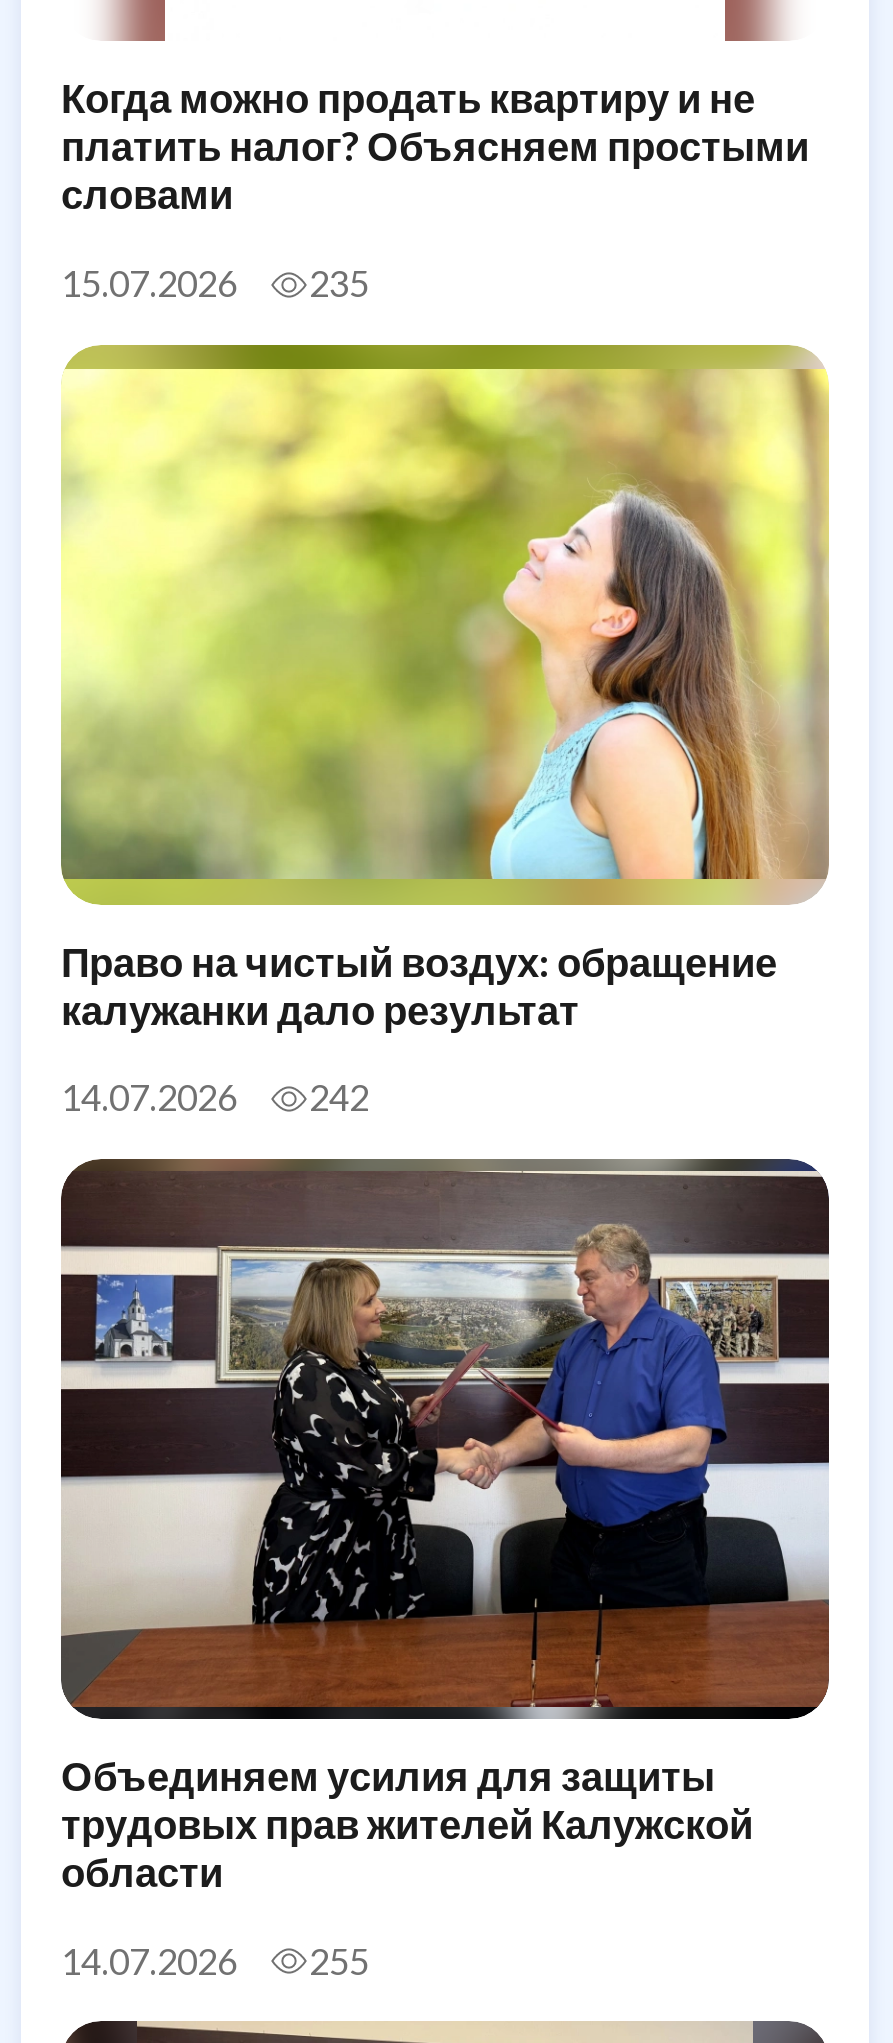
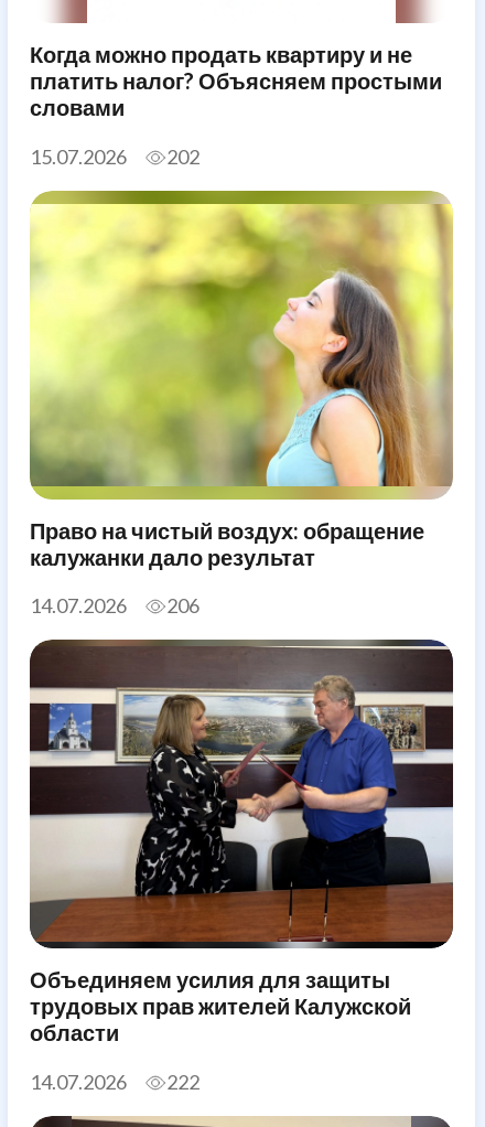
[61,261,369,305] 15.07.2026 235 -> [30,144,200,169] 15.07.2026 202
[61,1076,369,1120] 14.07.2026 242 -> [30,594,200,618] 14.07.2026 206
[61,1939,369,1983] 14.07.2026 255 -> [30,1069,200,1094] 14.07.2026 222

